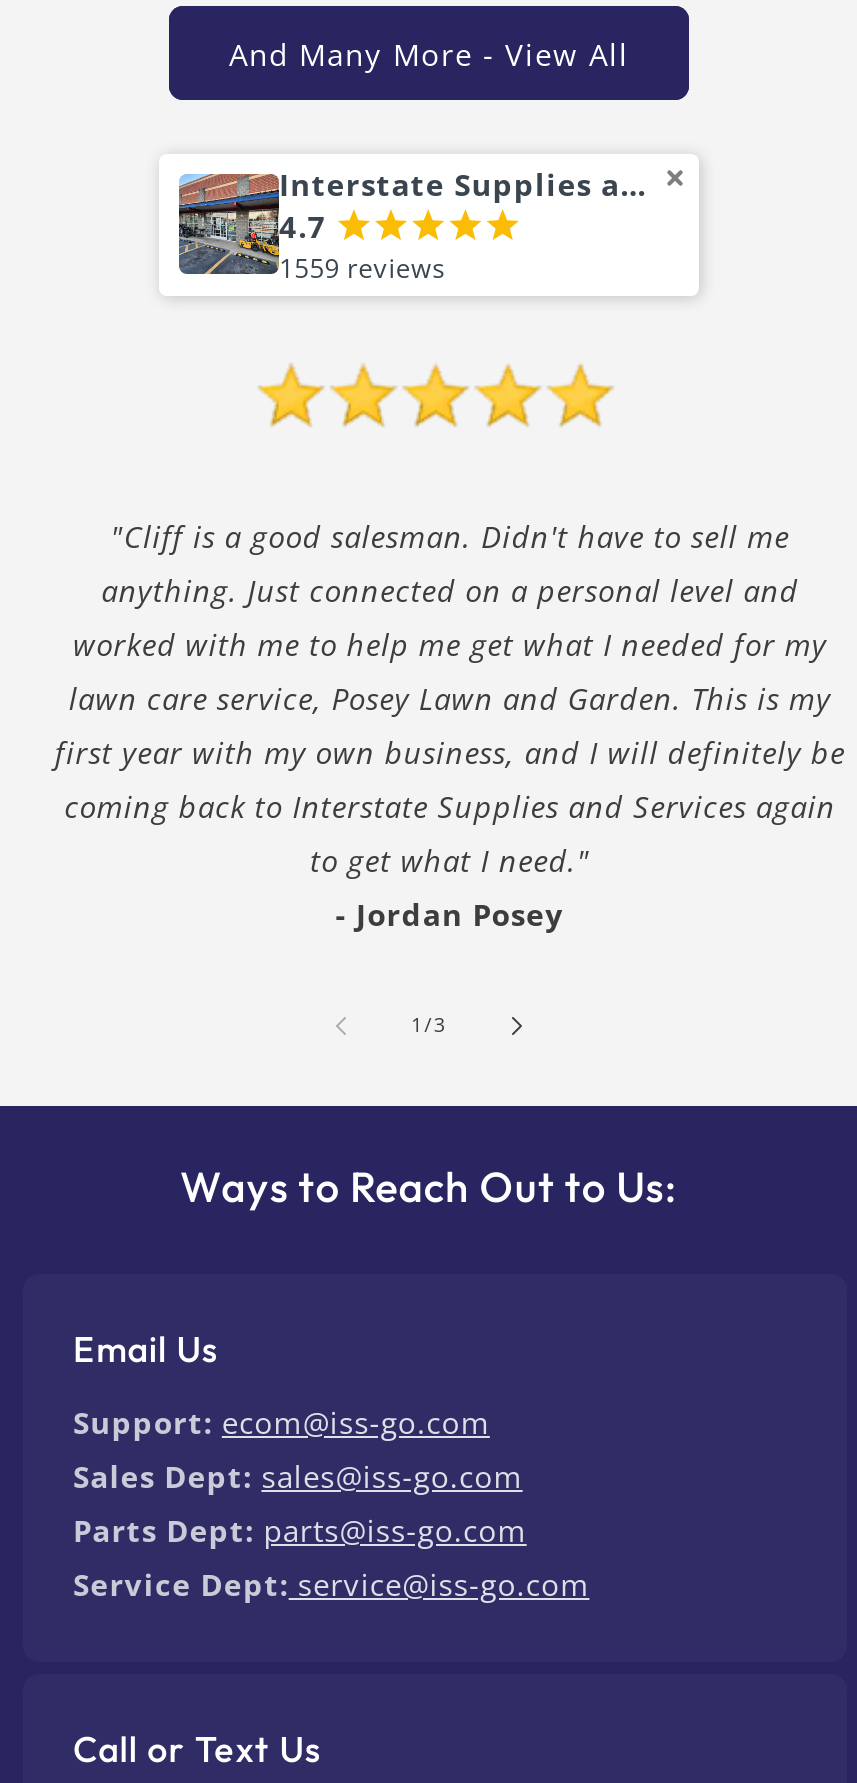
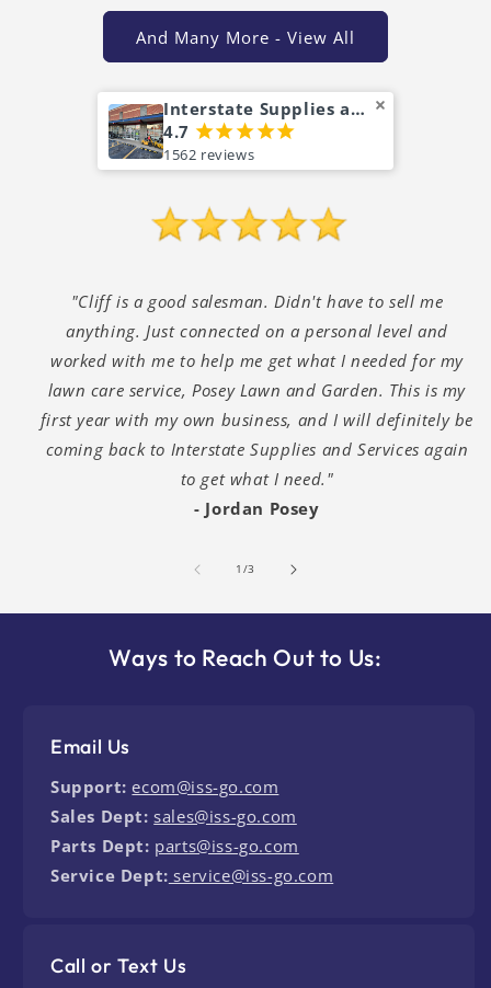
[279,250,445,286] 1559 reviews -> [163,145,254,165] 1562 reviews

